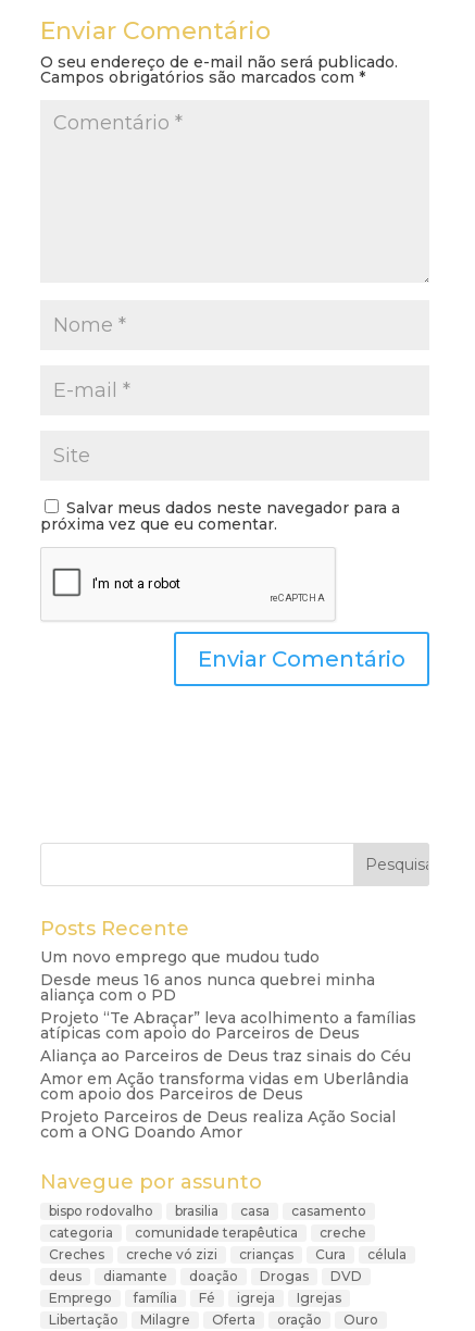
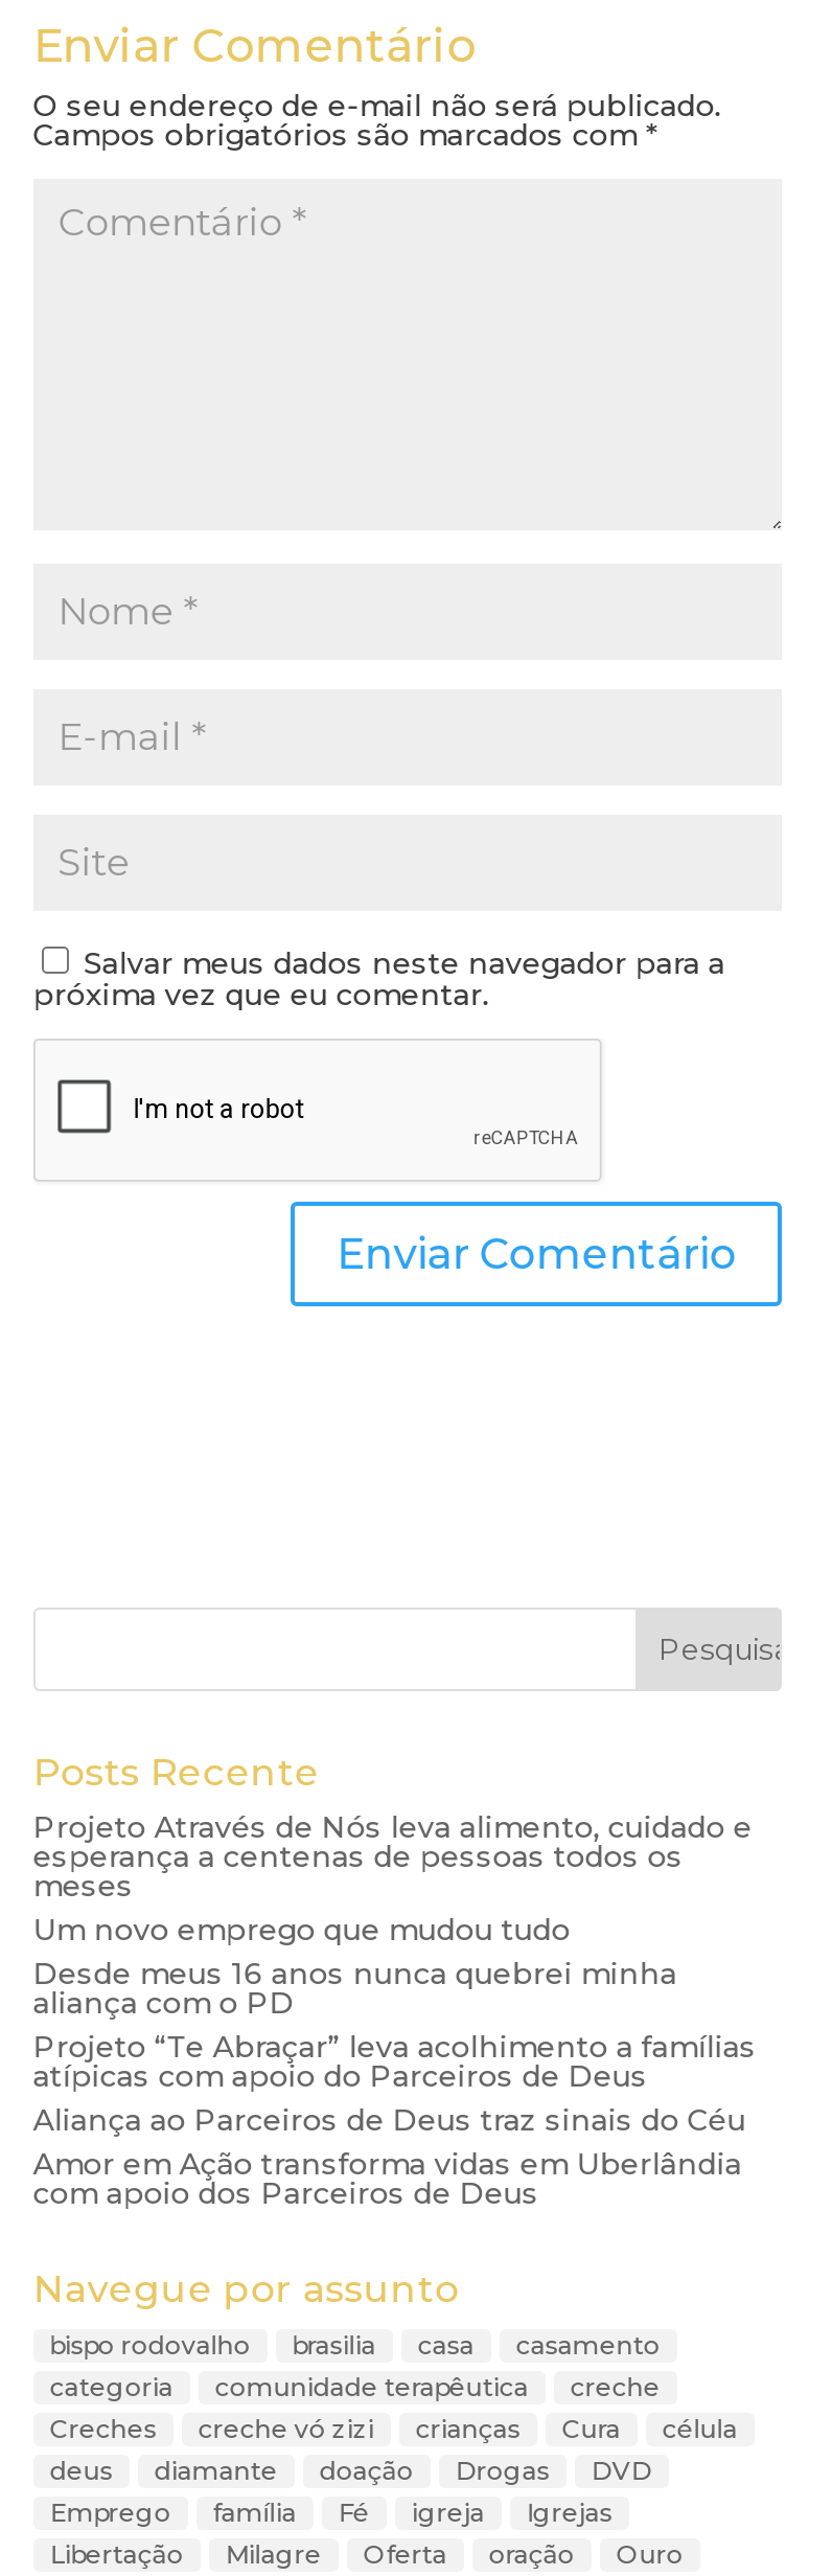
none -> [33,1807,752,1904] Projeto Através de Nós leva alimento, cuidado e | esperança a centenas de pessoas todos os | meses
moved [40,947,416,1103] -> [33,1910,756,2211]: Um novo emprego que mudou tudo | Desde meus 16 anos nunca quebrei minha | aliança com o PD | Projeto “Te Abraçar” leva acolhimento a famílias | atípicas com apoio do Parceiros de Deus | Aliança ao Parceiros de Deus traz sinais do Céu | Amor em Ação transforma vidas em Uberlândia | com apoio dos Parceiros de Deus
[40,1107,395,1141] Projeto Parceiros de Deus realiza Ação Social | com a ONG Doando Amor -> none

